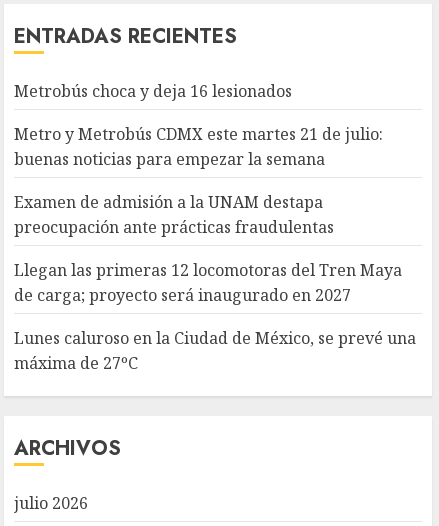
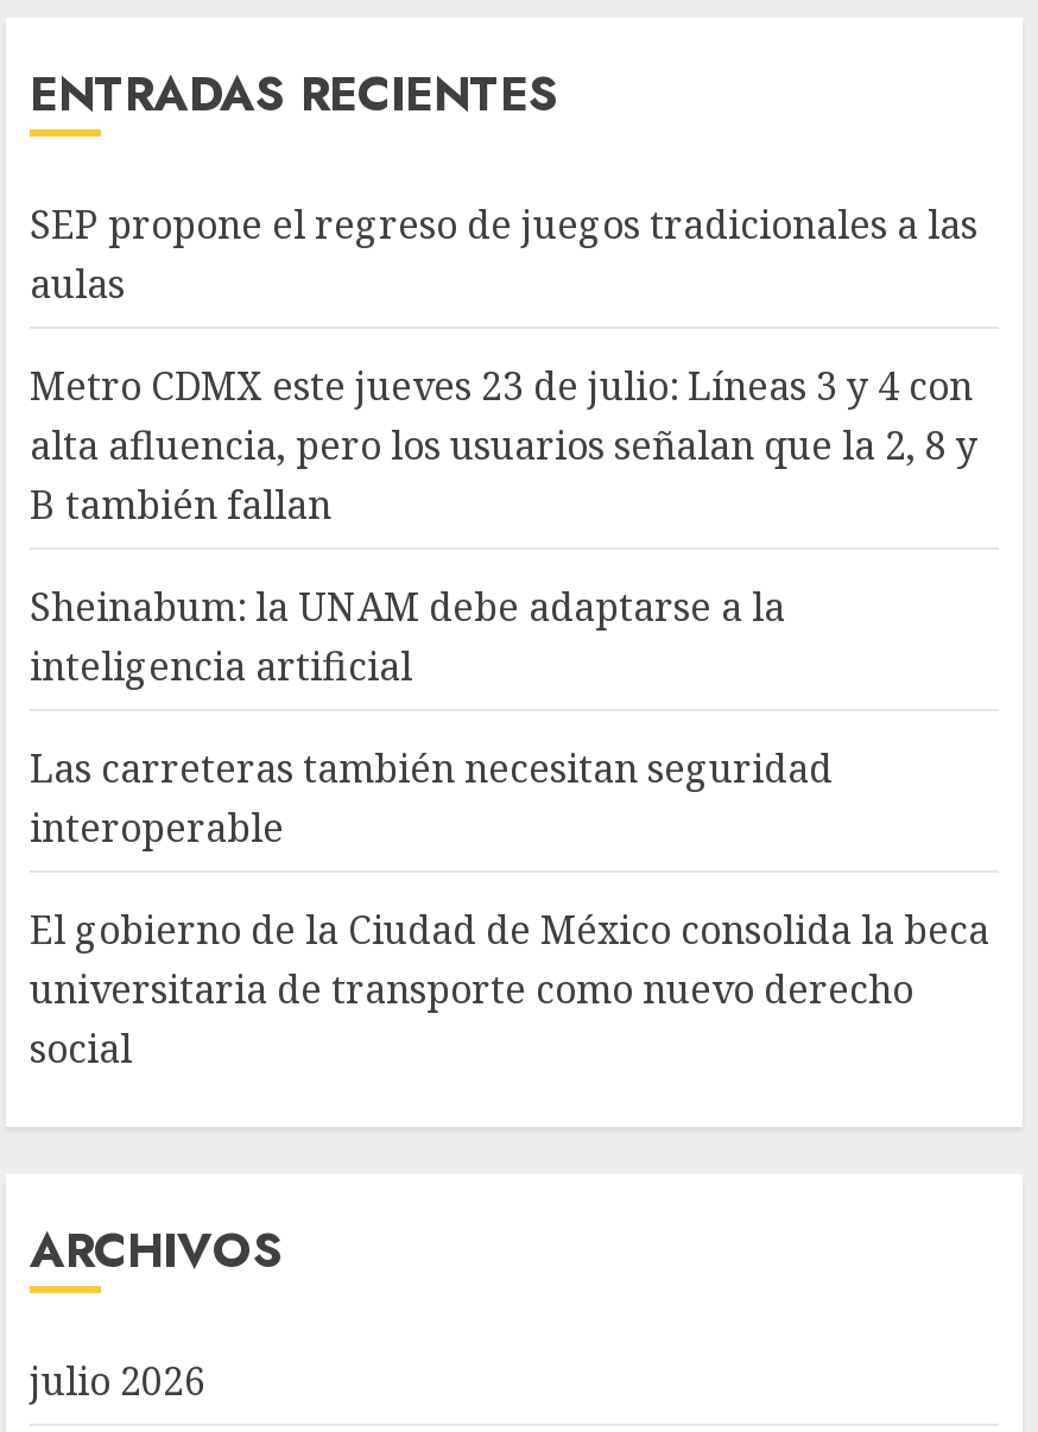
[14,80,292,102] Metrobús choca y deja 16 lesionados -> [30,199,977,310] SEP propone el regreso de juegos tradicionales a las | aulas
[14,123,383,170] Metro y Metrobús CDMX este martes 21 de julio: | buenas noticias para empezar la semana -> [30,360,977,531] Metro CDMX este jueves 23 de julio: Líneas 3 y 4 con | alta afluencia, pero los usuarios señalan que la 2, 8 y | B también fallan
[14,191,334,238] Examen de admisión a la UNAM destapa | preocupación ante prácticas fraudulentas -> [30,581,785,692] Sheinabum: la UNAM debe adaptarse a la | inteligencia artificial
[14,259,402,306] Llegan las primeras 12 locomotoras del Tren Maya | de carga; proyecto será inaugurado en 2027 -> [30,742,833,854] Las carreteras también necesitan seguridad | interoperable
[14,327,416,374] Lunes caluroso en la Ciudad de México, se prevé una | máxima de 27ºC -> [30,904,989,1075] El gobierno de la Ciudad de México consolida la beca | universitaria de transporte como nuevo derecho | social

